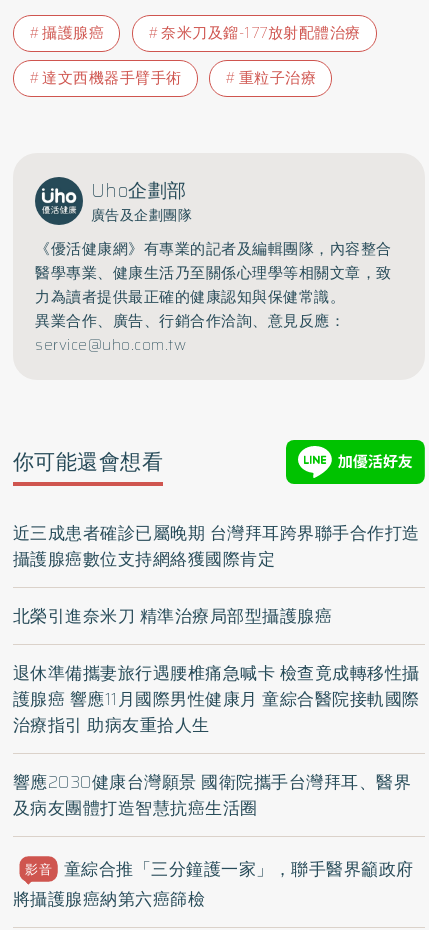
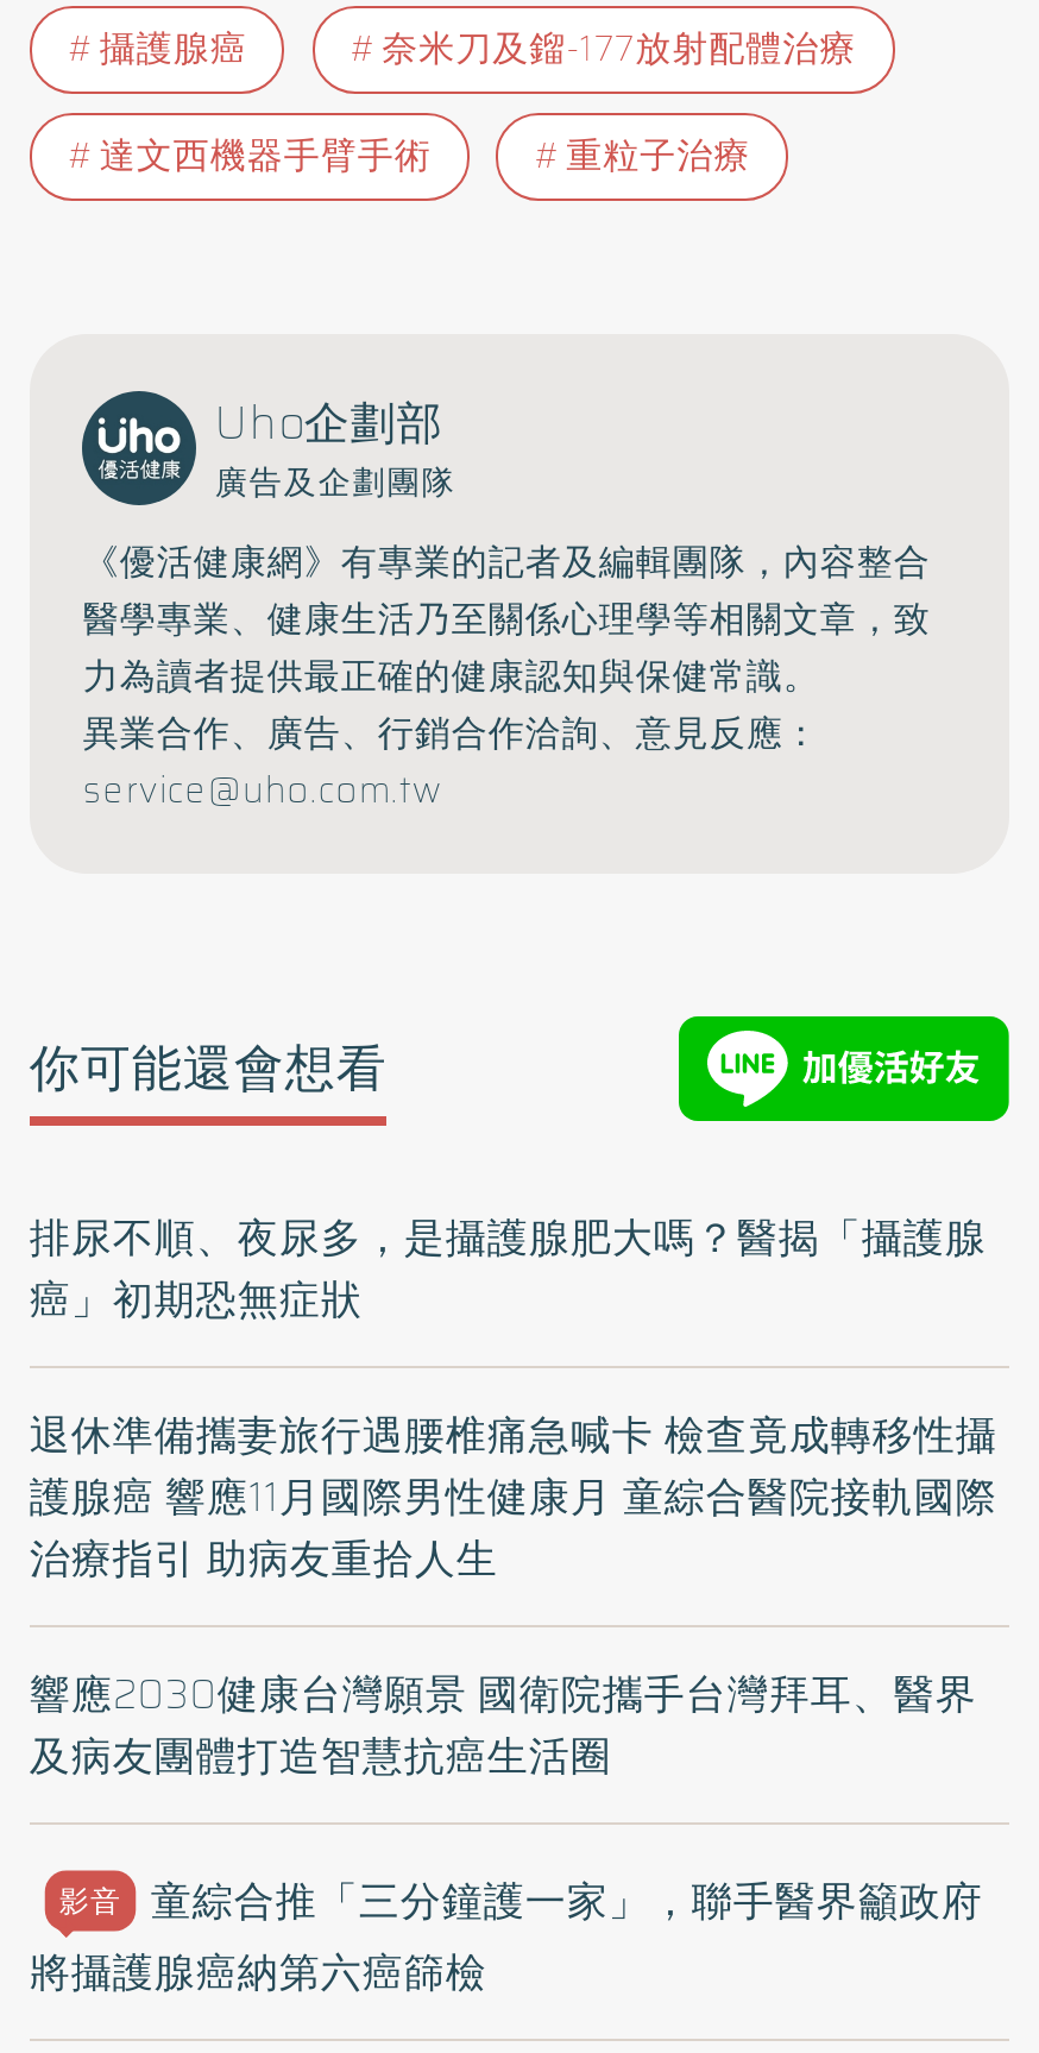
[13,520,420,629] 近三成患者確診已屬晚期 台灣拜耳跨界聯手合作打造 | 攝護腺癌數位支持網絡獲國際肯定 | 北榮引進奈米刀 精準治療局部型攝護腺癌 -> [29,1206,986,1329] 排尿不順、夜尿多，是攝護腺肥大嗎？醫揭「攝護腺 | 癌」初期恐無症狀

